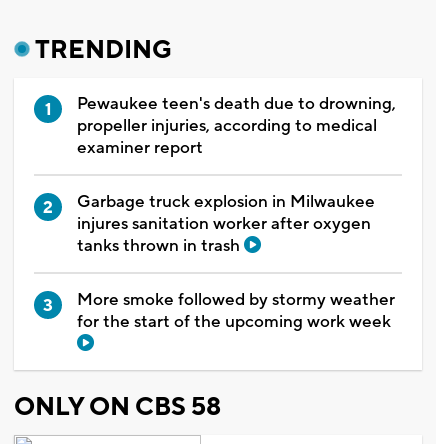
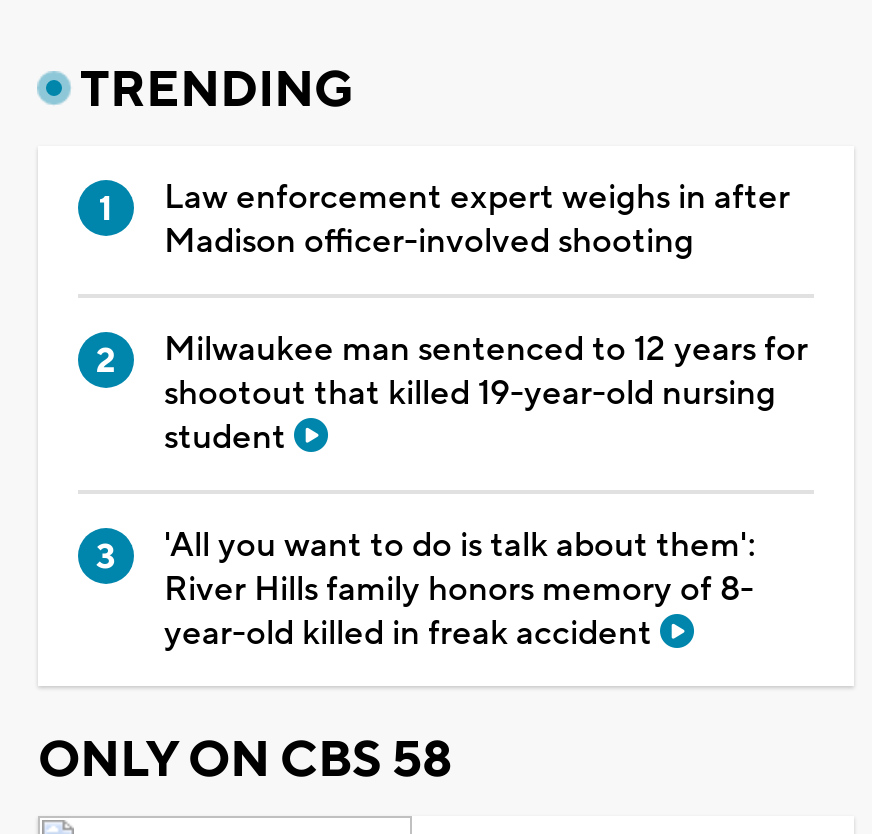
[77,93,396,159] Pewaukee teen's death due to drowning, | propeller injuries, according to medical | examiner report -> [164,175,790,263] Law enforcement expert weighs in after | Madison officer-involved shooting
[77,191,375,257] Garbage truck explosion in Milwaukee | injures sanitation worker after oxygen | tanks thrown in trash -> [164,327,808,459] Milwaukee man sentenced to 12 years for | shootout that killed 19-year-old nursing | student
[77,289,395,333] More smoke followed by stormy weather | for the start of the upcoming work week -> [164,523,756,655] 'All you want to do is talk about them': | River Hills family honors memory of 8- | year-old killed in freak accident

